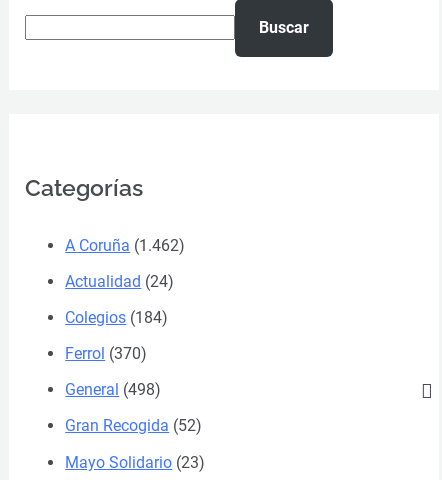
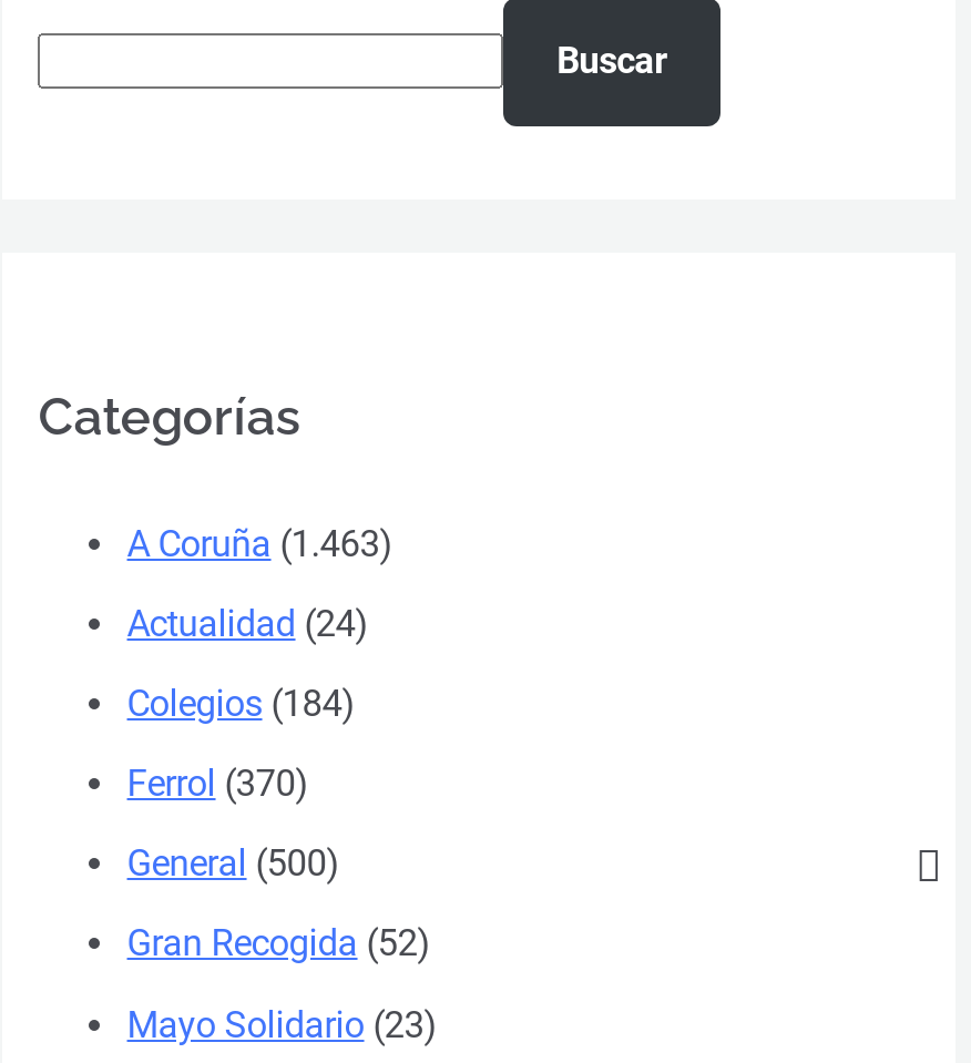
[65,236,185,255] A Coruña (1.462) -> [127,523,393,565] A Coruña (1.463)
[65,380,161,399] General (498) -> [127,843,340,885] General (500)

